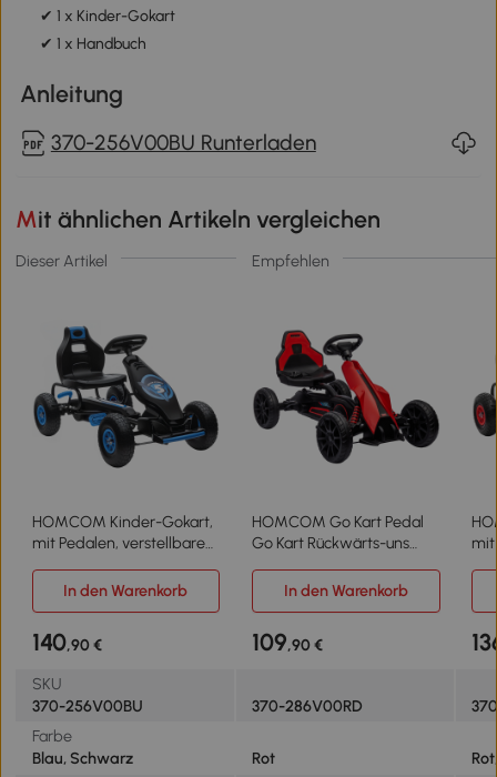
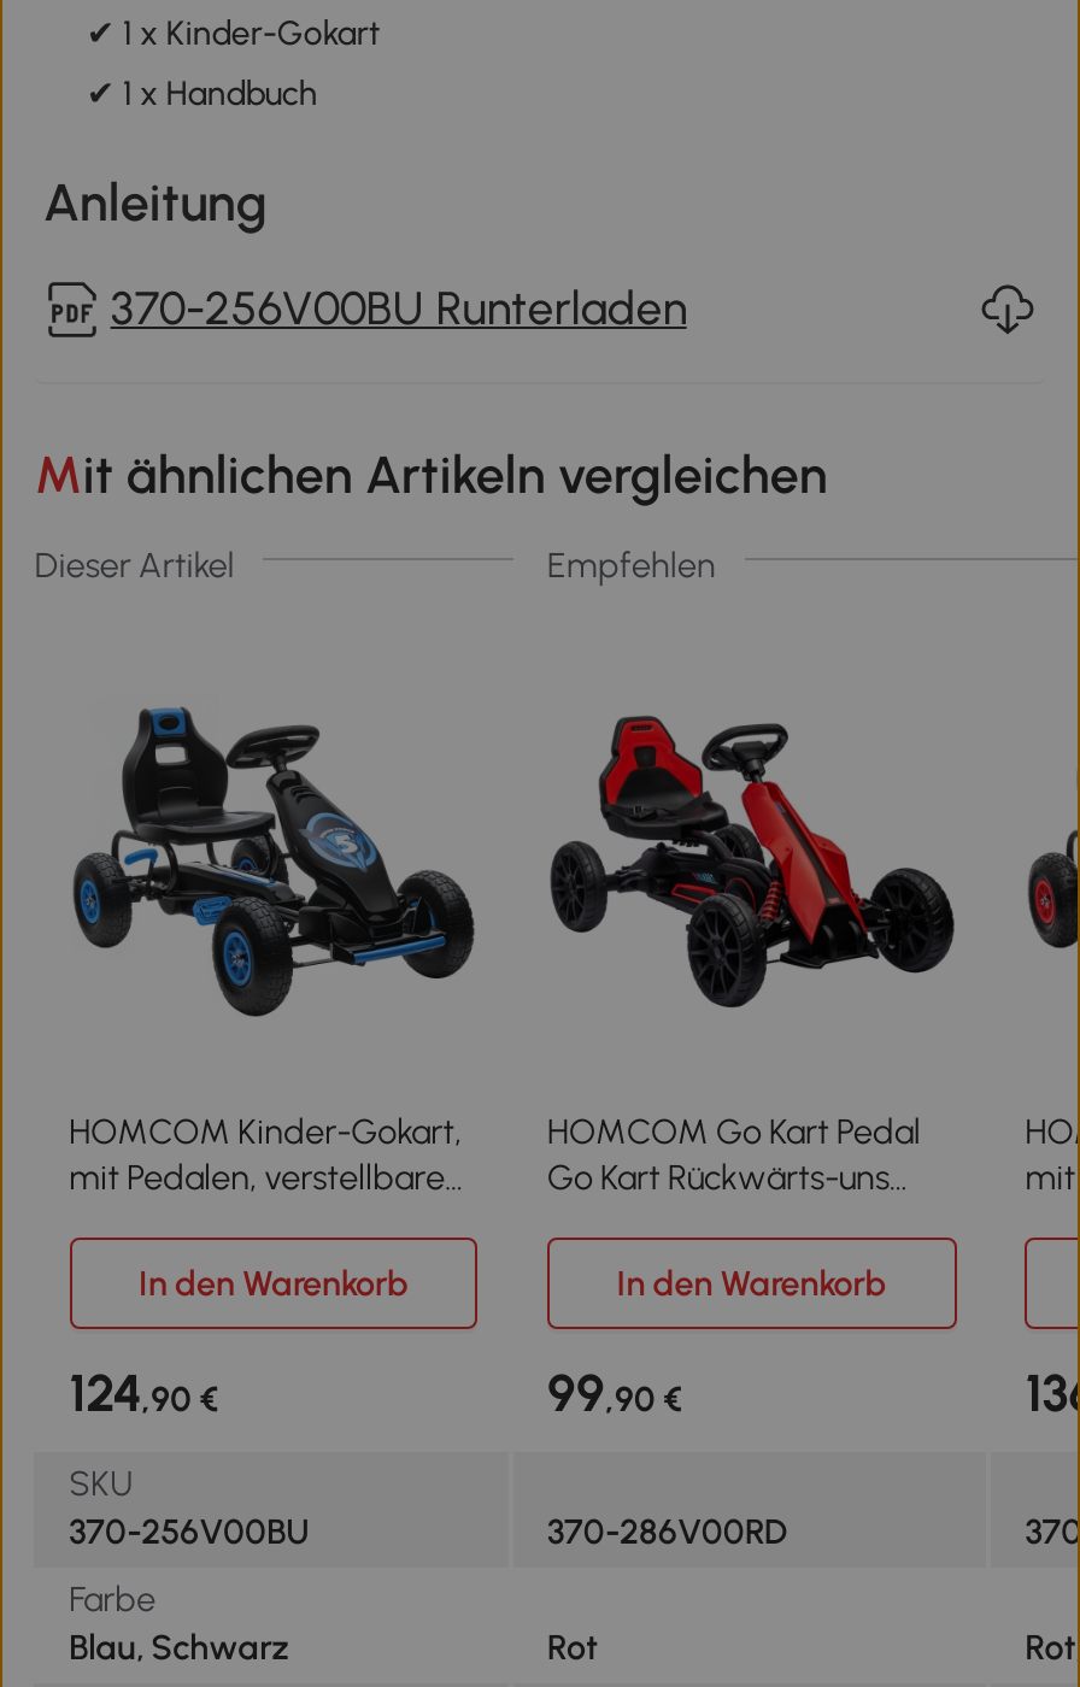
[32,628,102,656] 140,90 € -> [69,1364,219,1424] 124,90 €
[252,628,323,656] 109,90 € -> [547,1364,682,1424] 99,90 €

